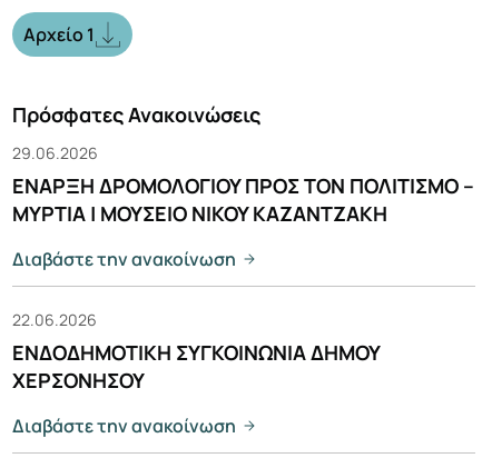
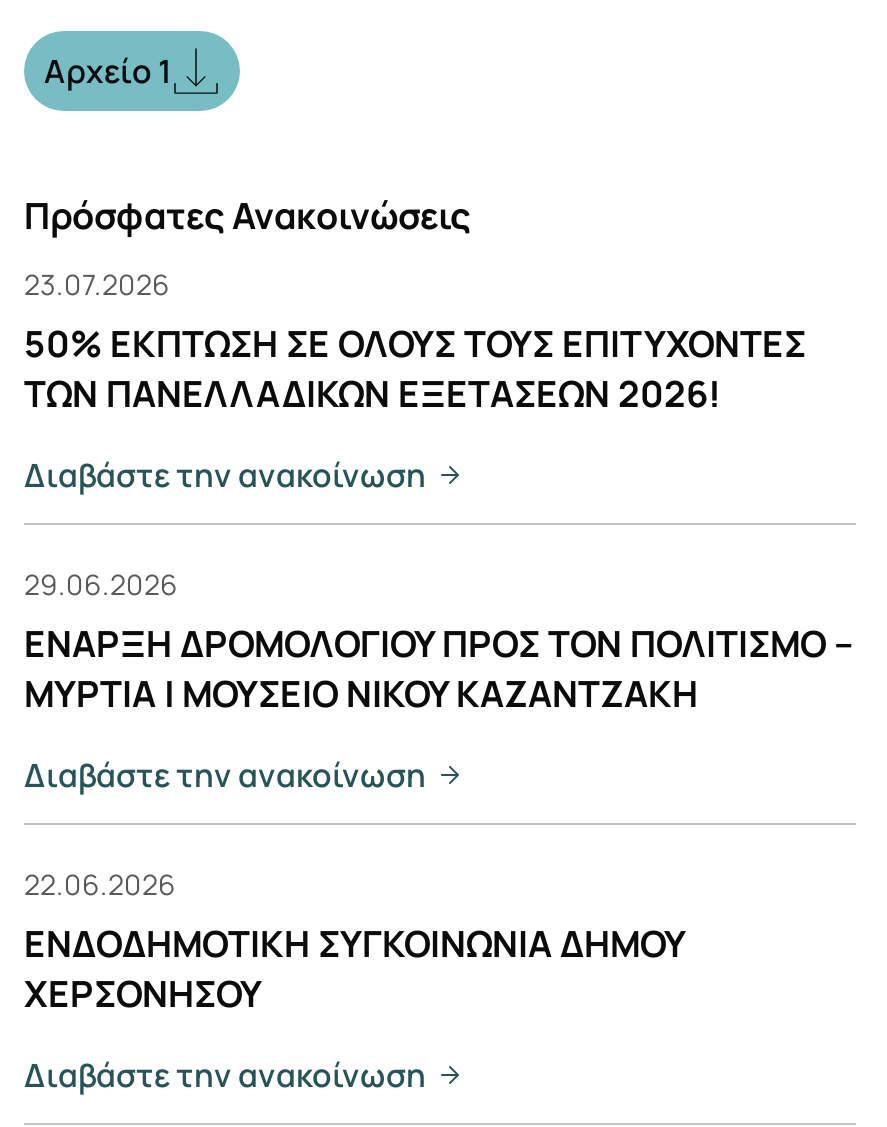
none -> [24,265,806,497] 23.07.2026 | 50% ΕΚΠΤΩΣΗ ΣΕ ΟΛΟΥΣ ΤΟΥΣ ΕΠΙΤΥΧΟΝΤΕΣ | ΤΩΝ ΠΑΝΕΛΛΑΔΙΚΩΝ ΕΞΕΤΑΣΕΩΝ 2026! | Διαβάστε την ανακοίνωση

